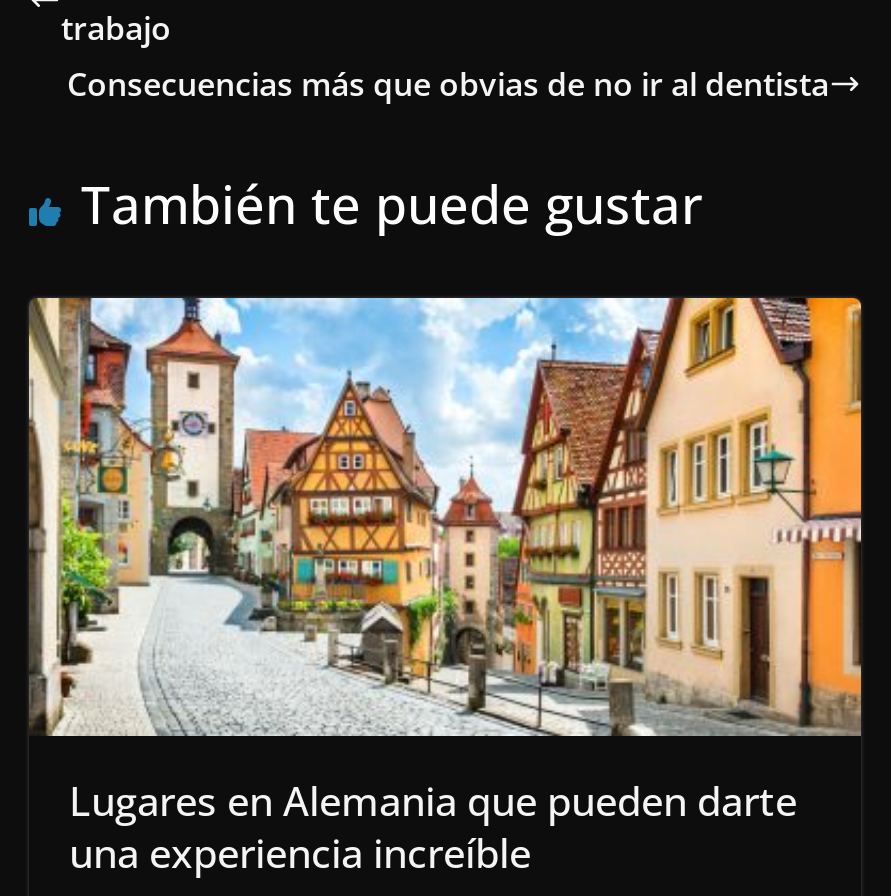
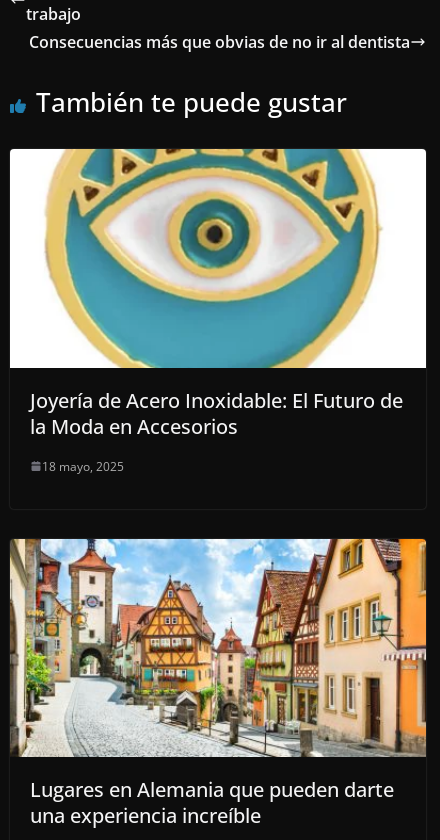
none -> [9,148,427,475] [image] | Joyería de Acero Inoxidable: El Futuro de | la Moda en Accesorios | 18 mayo, 2025

